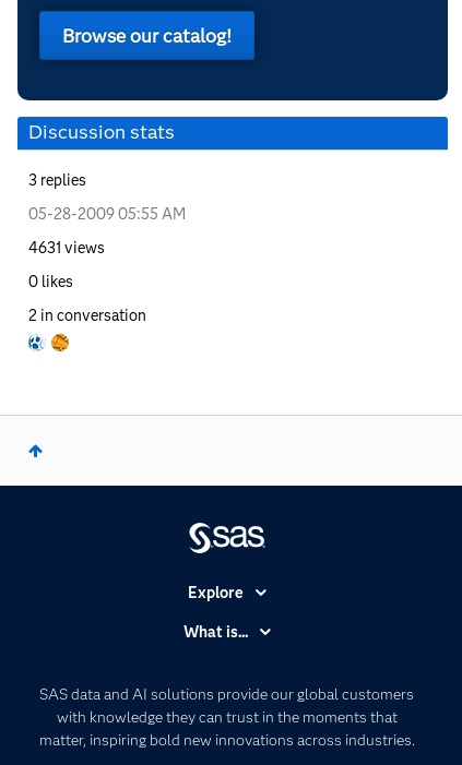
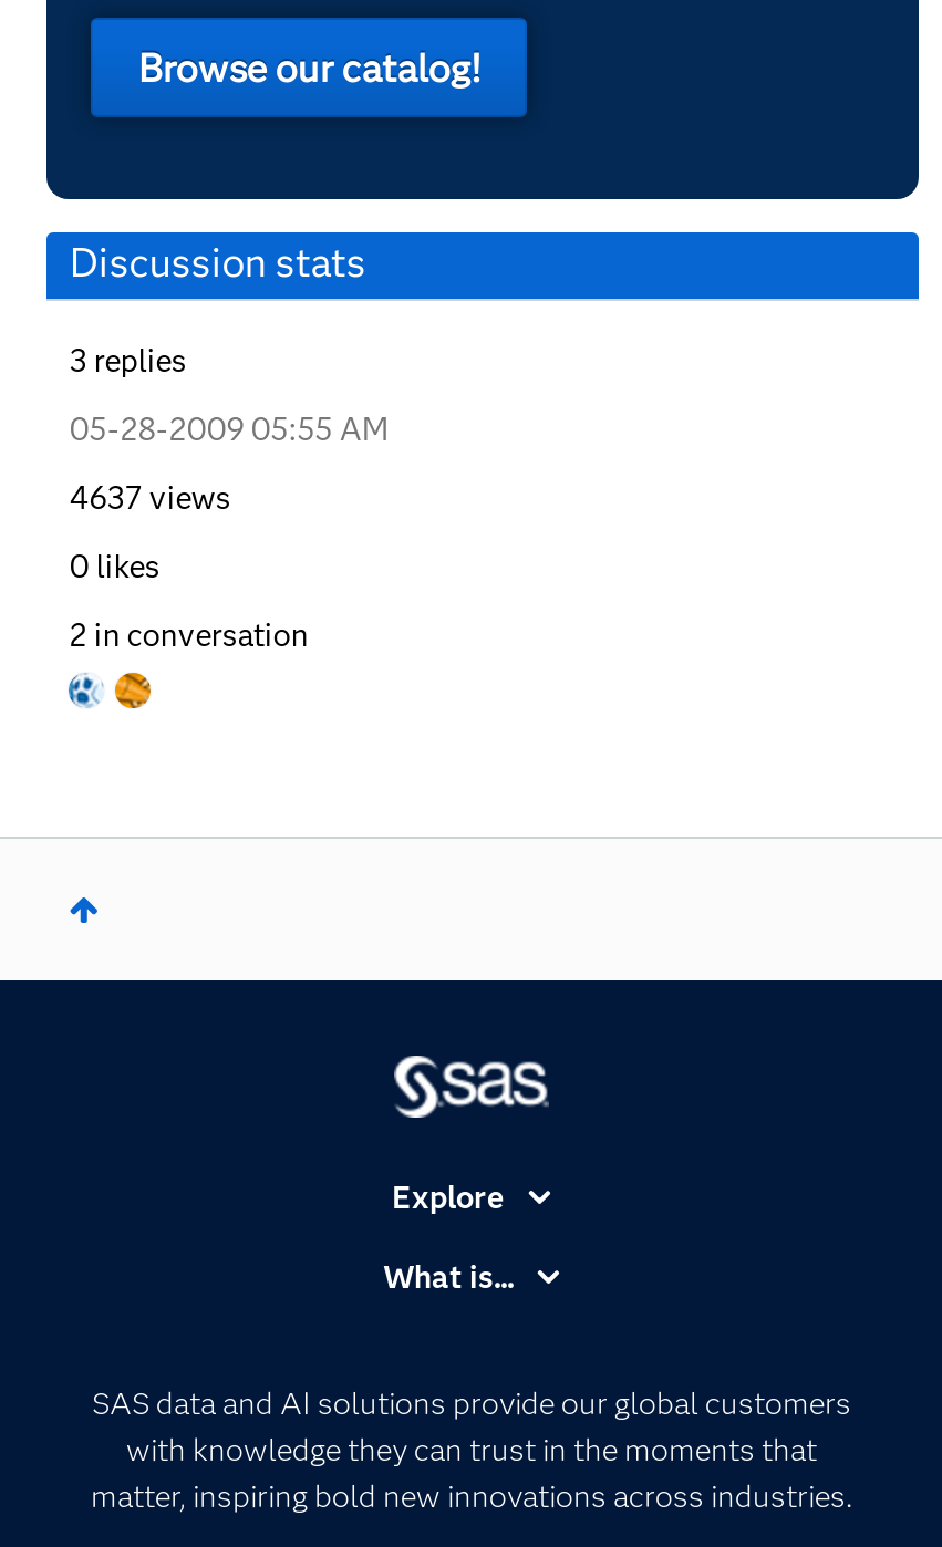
[29,238,105,257] 4631 views -> [70,477,231,517] 4637 views

